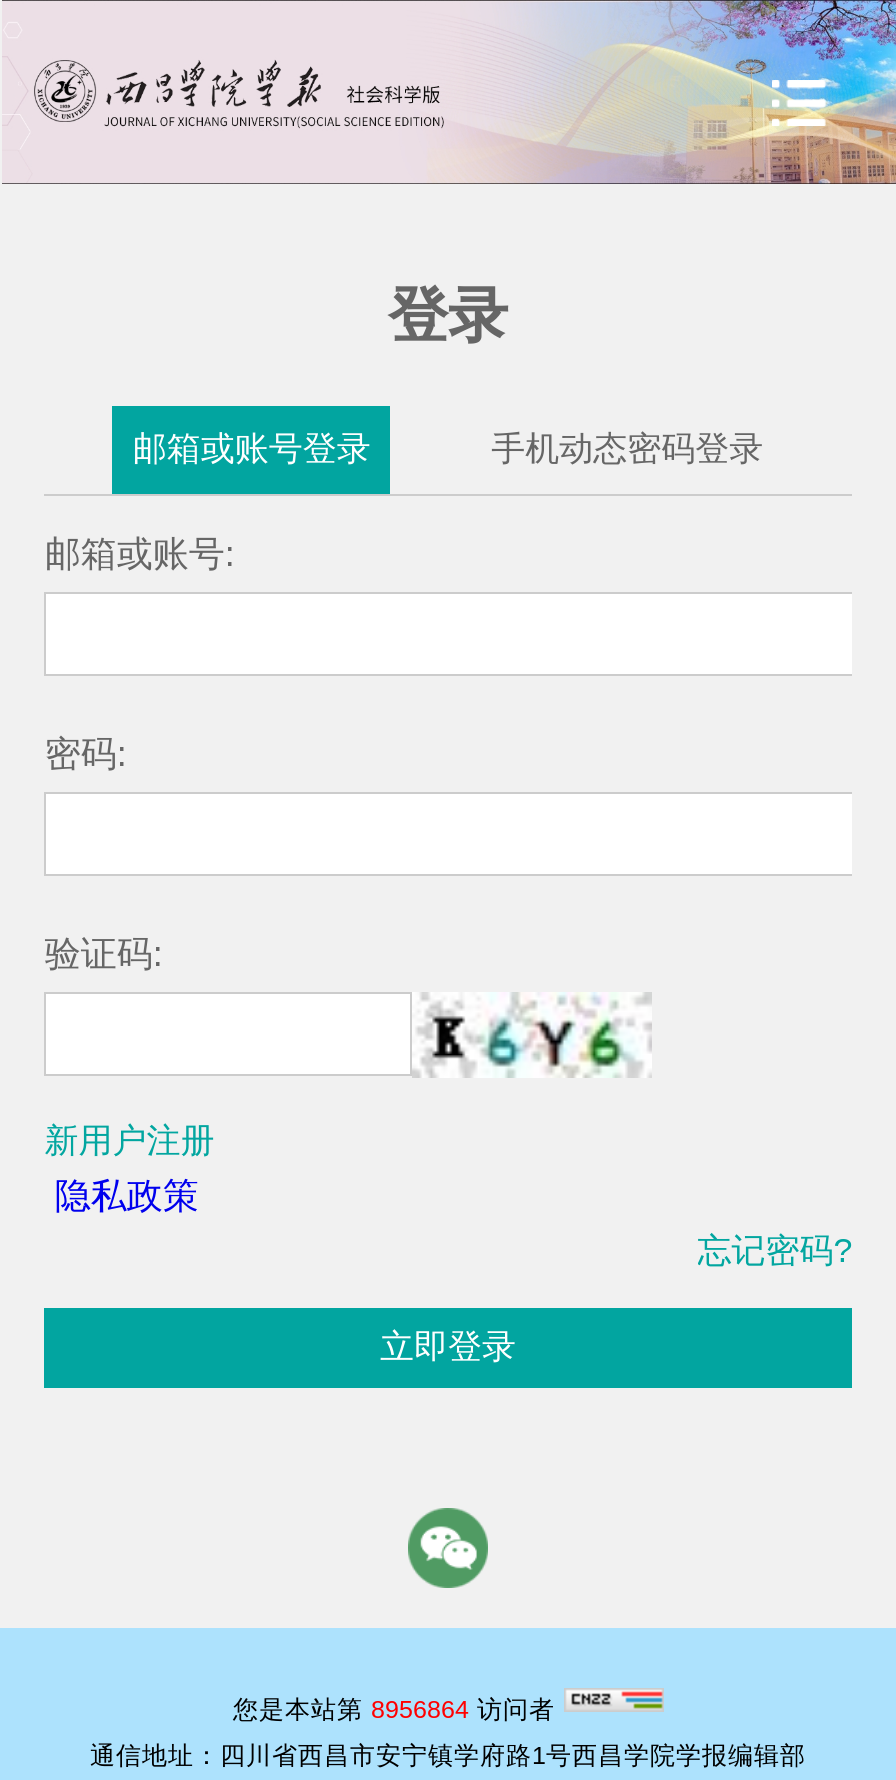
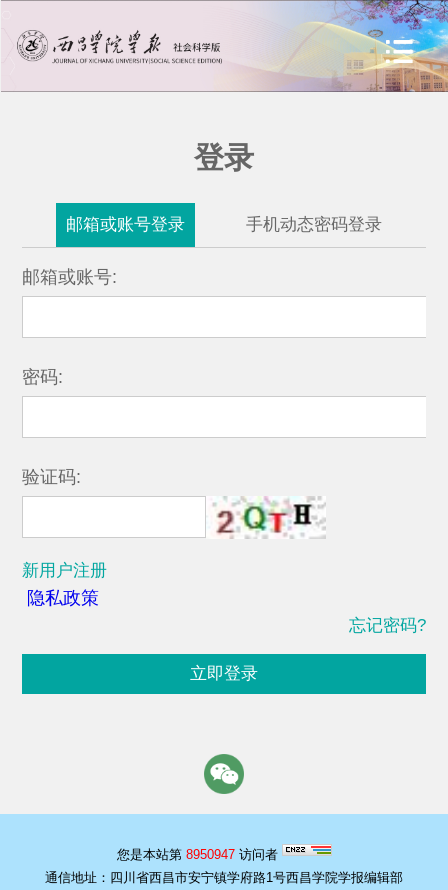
[416,994,650,1076] [image] -> [211,497,325,538] [image]
[233,1696,563,1724] 您是本站第8956864访问者 -> [116,848,281,862] 您是本站第8950947访问者

